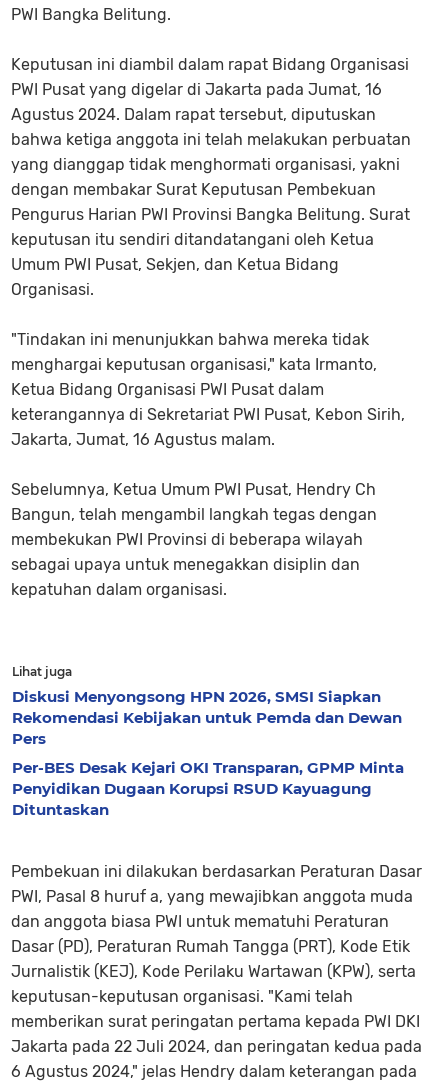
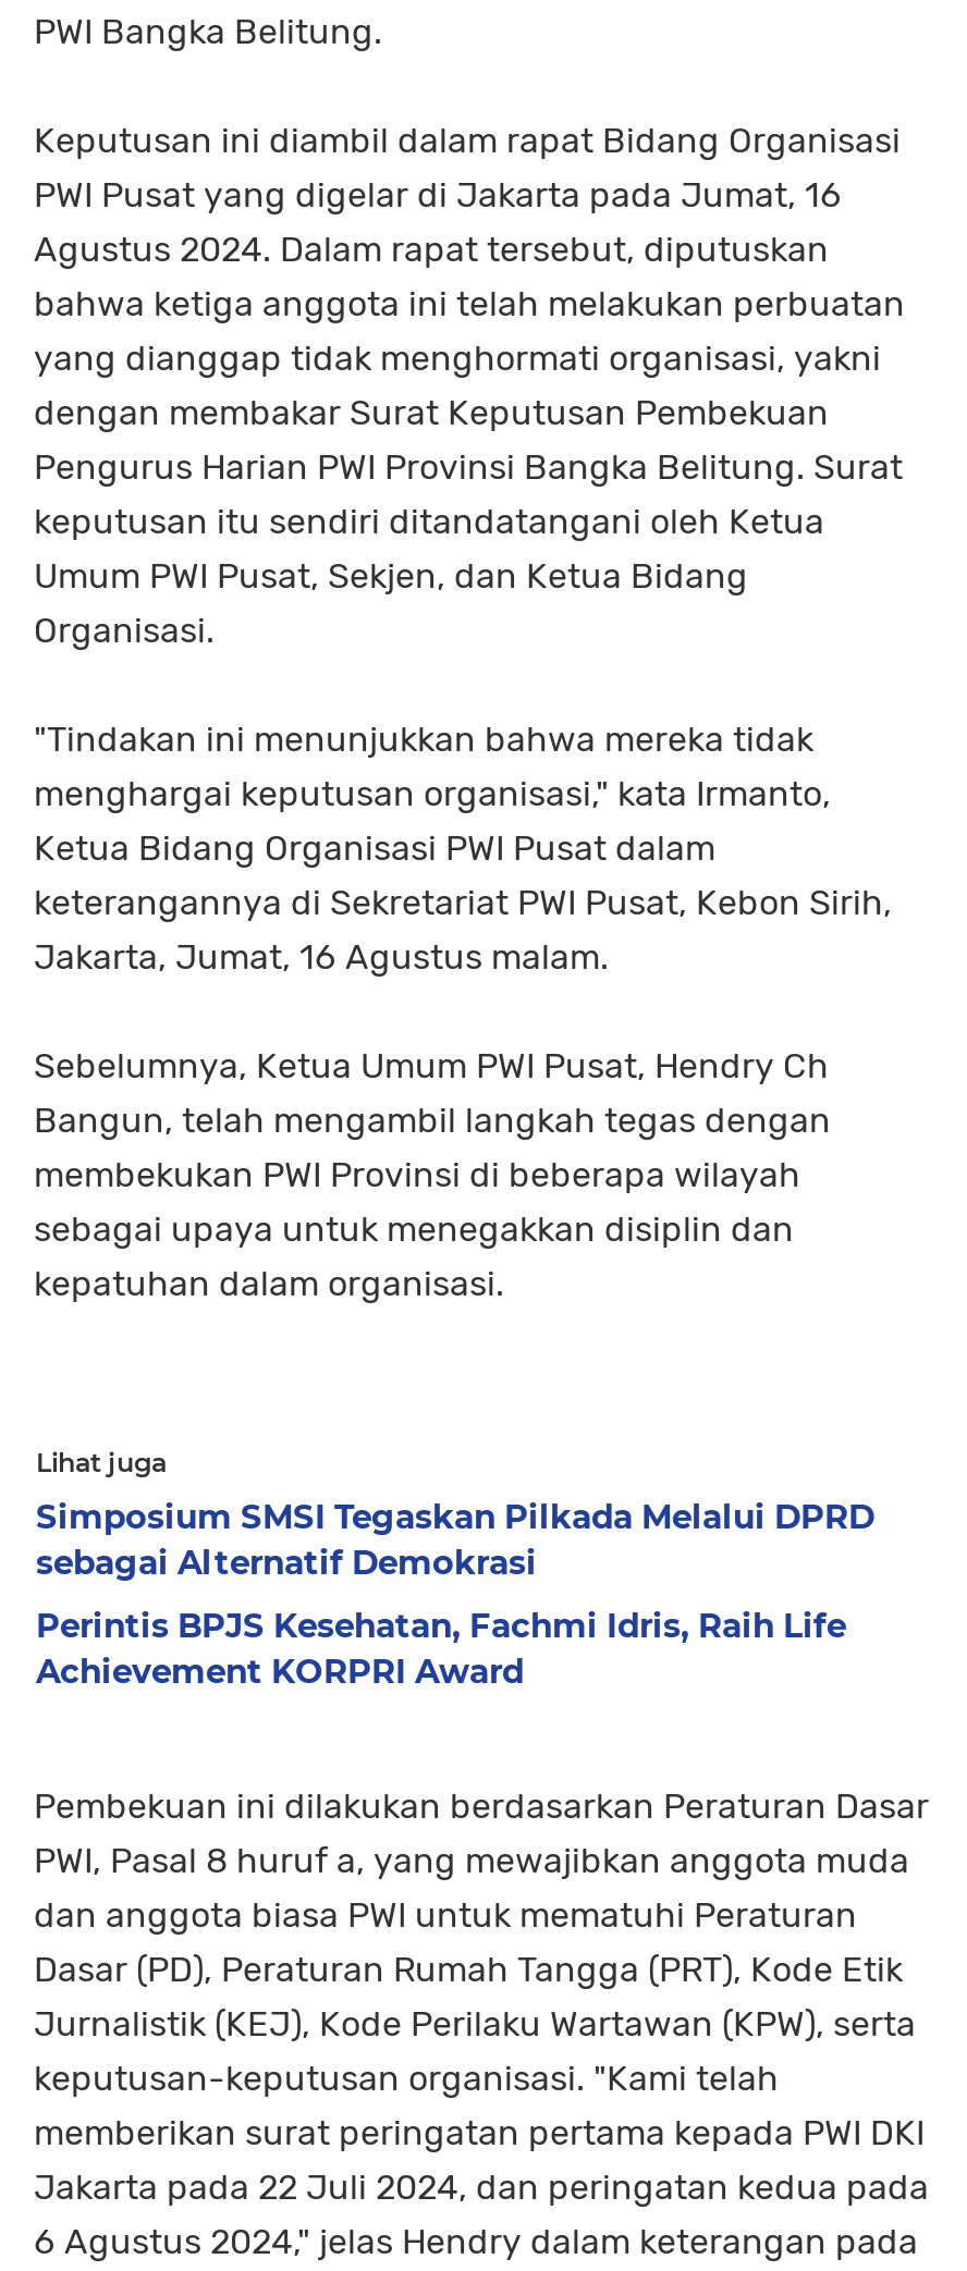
[12,687,402,748] Diskusi Menyongsong HPN 2026, SMSI Siapkan | Rekomendasi Kebijakan untuk Pemda dan Dewan | Pers -> [36,1496,874,1583] Simposium SMSI Tegaskan Pilkada Melalui DPRD | sebagai Alternatif Demokrasi
[12,758,404,819] Per-BES Desak Kejari OKI Transparan, GPMP Minta | Penyidikan Dugaan Korupsi RSUD Kayuagung | Dituntaskan -> [36,1605,846,1692] Perintis BPJS Kesehatan, Fachmi Idris, Raih Life | Achievement KORPRI Award

